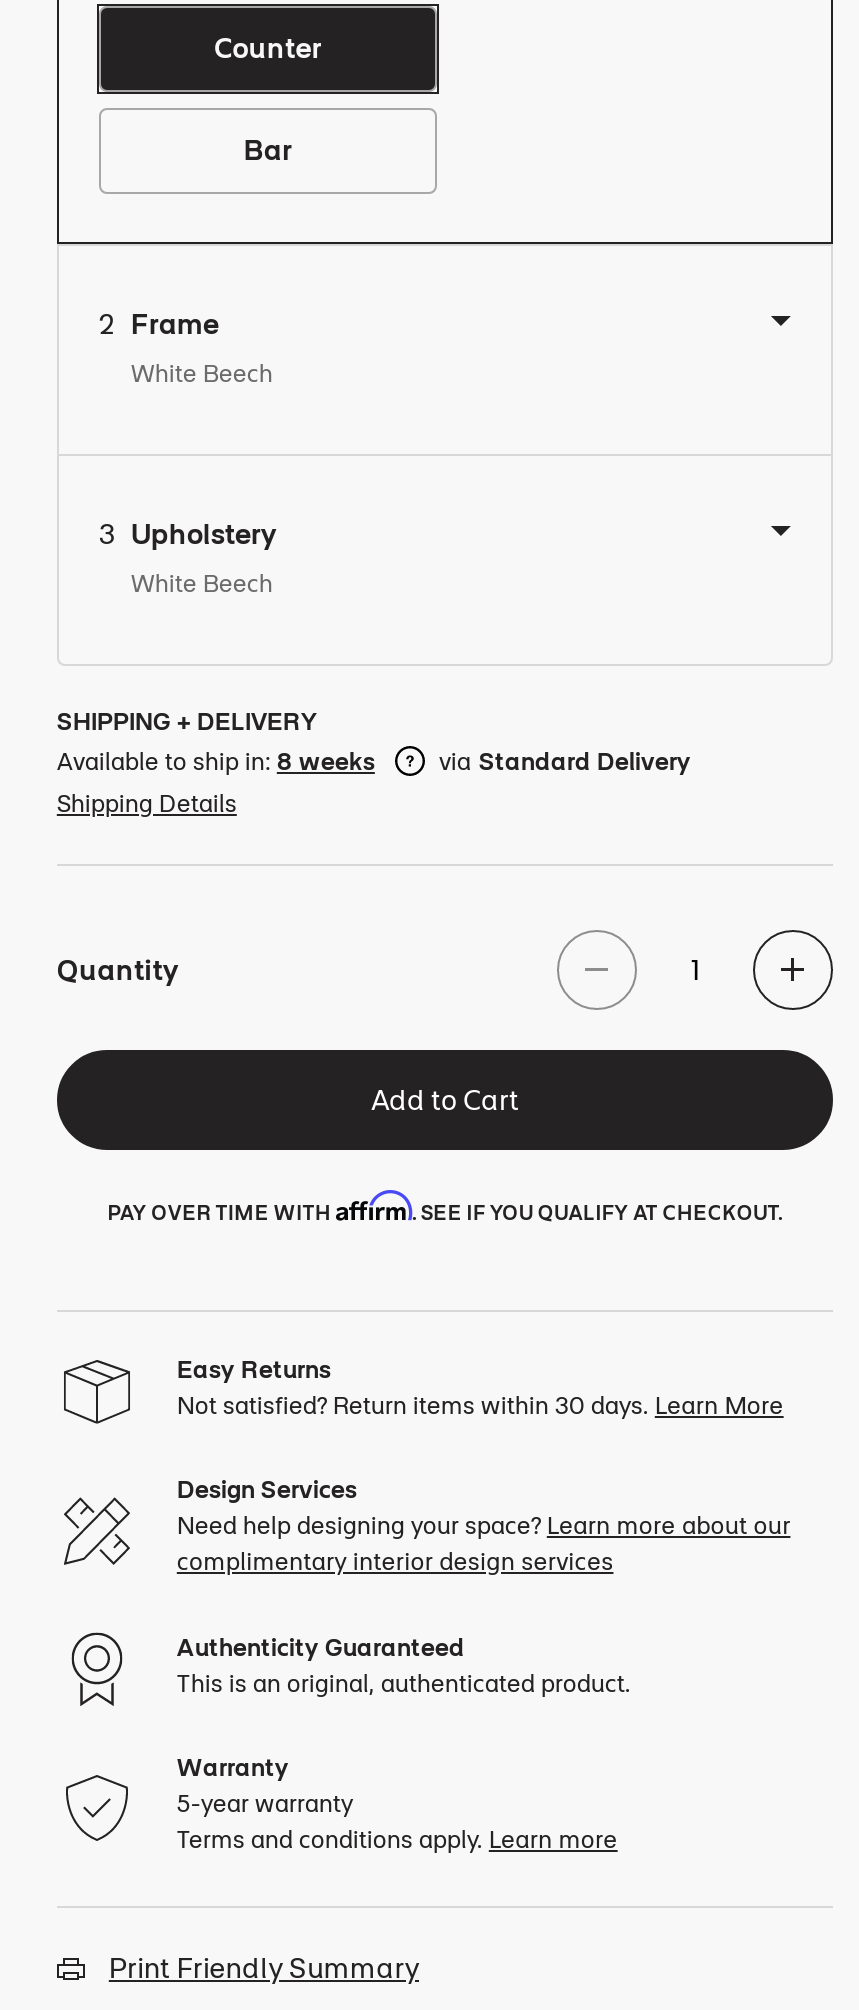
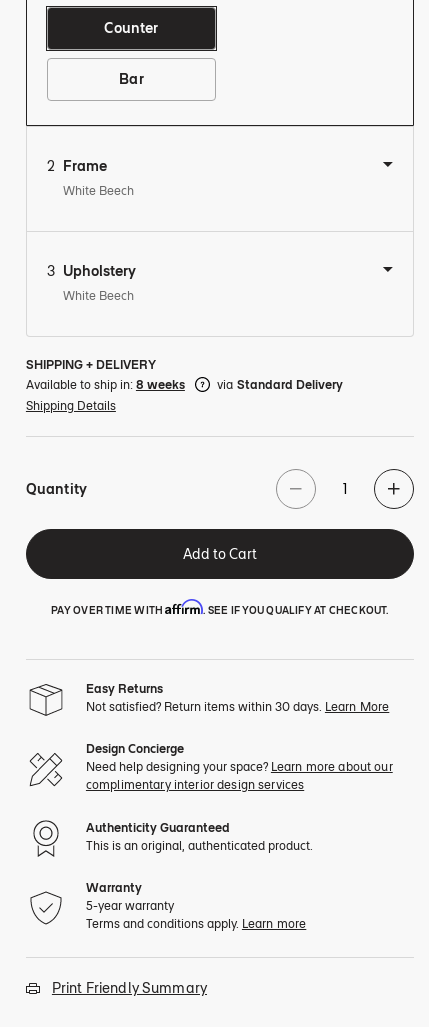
[177,1474,357,1504] Design Services -> [86,741,184,756] Design Concierge

